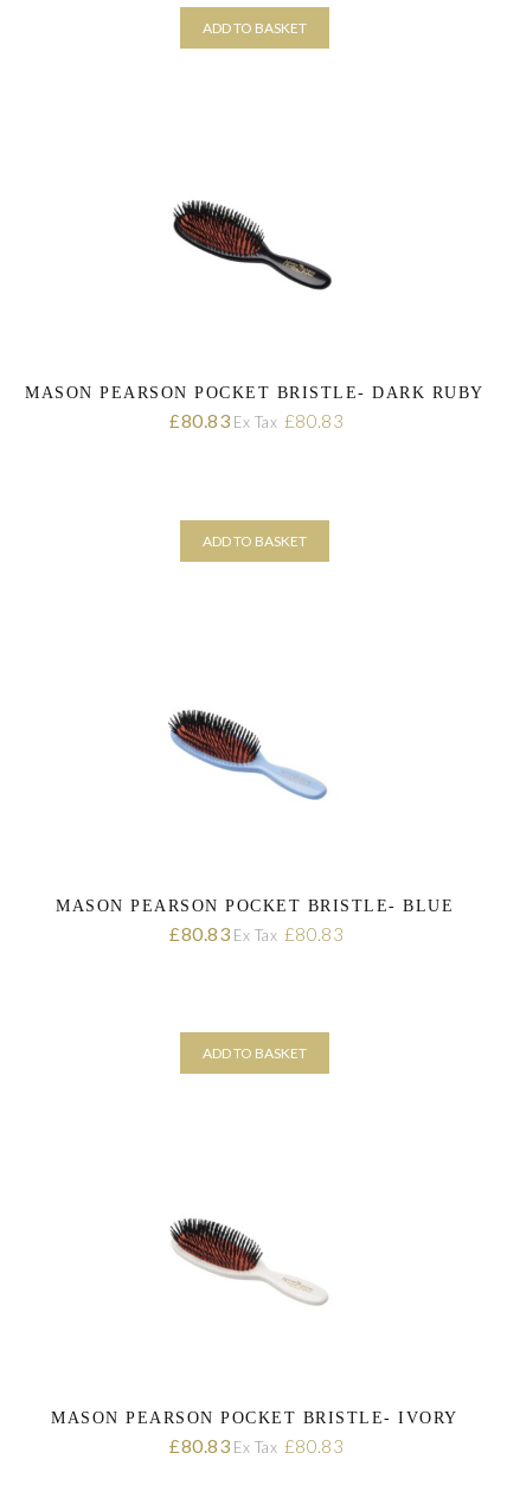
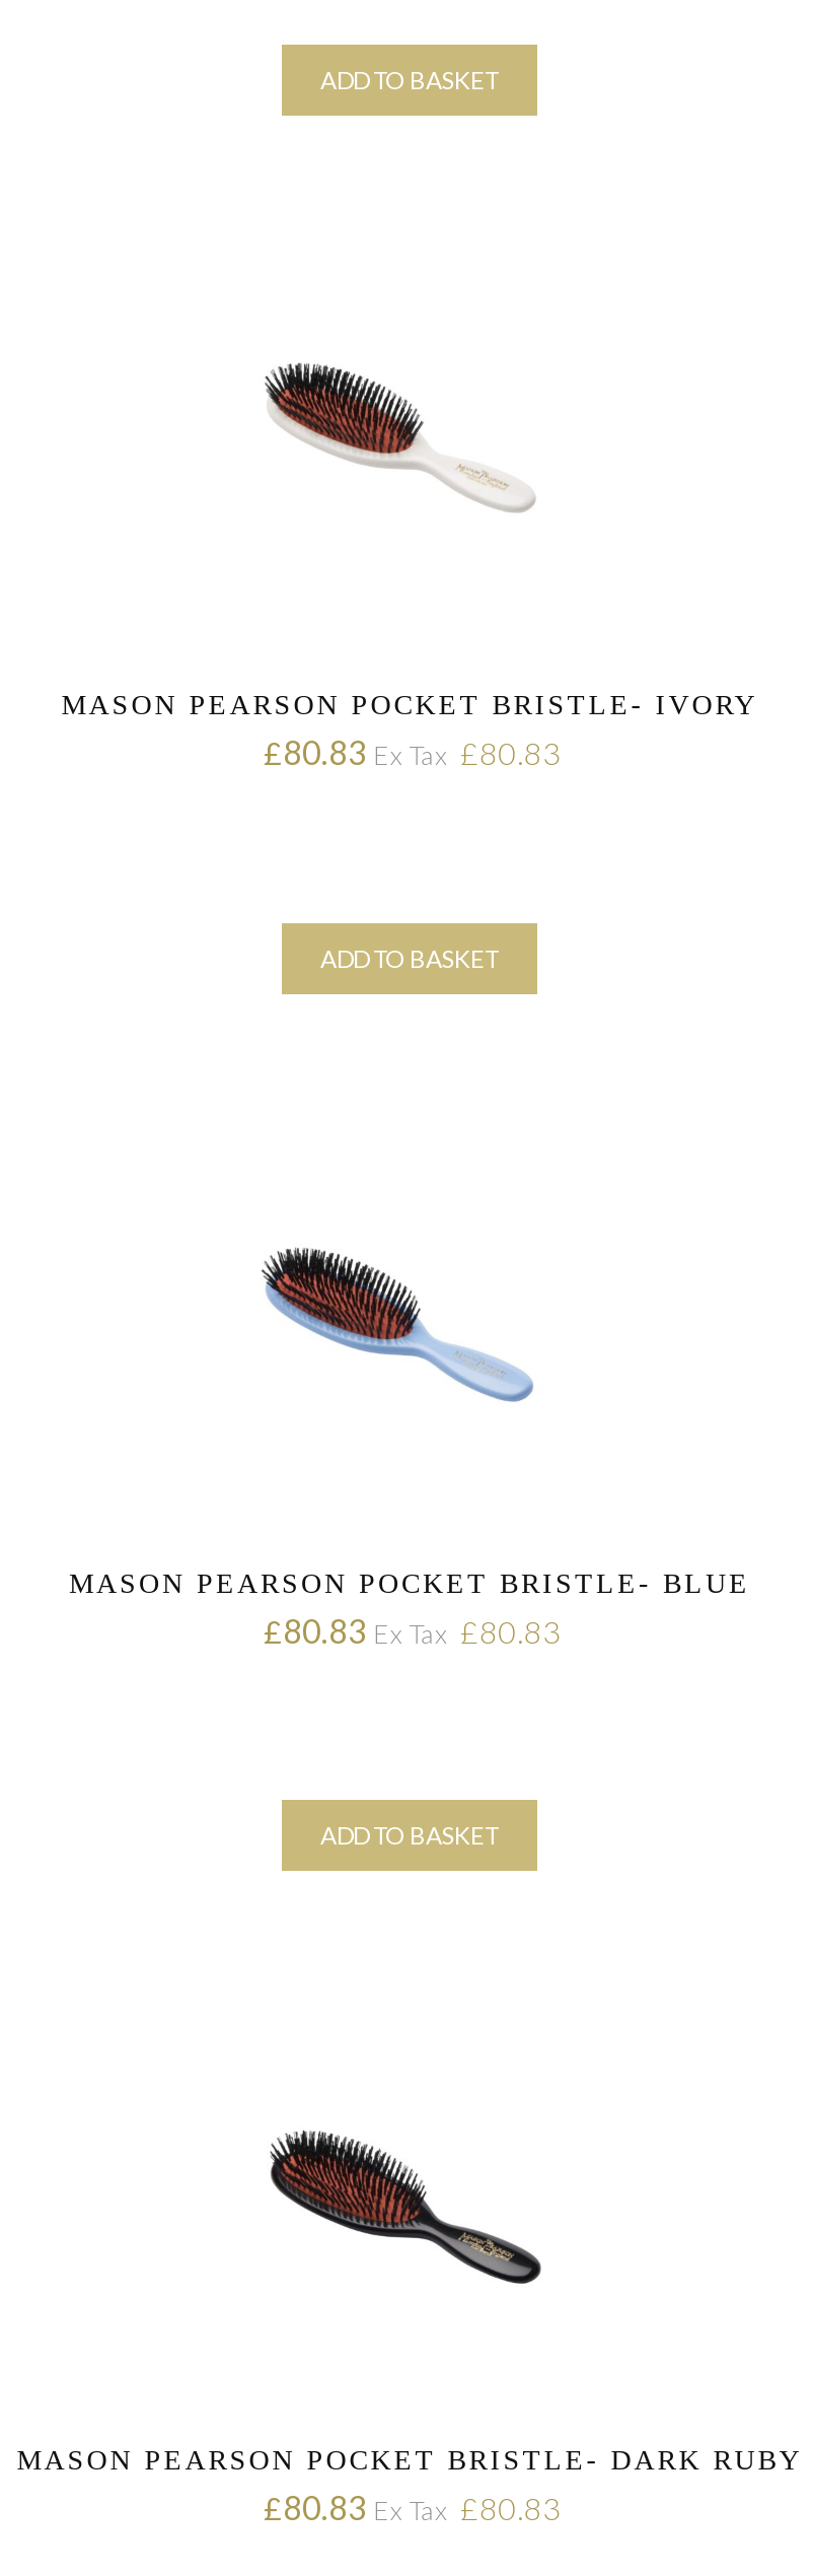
moved [171,193,333,292] -> [266,2118,543,2287]: [image]
moved [25,384,484,402] -> [17,2445,802,2475]: MASON PEARSON POCKET BRISTLE- DARK RUBY
moved [169,1217,332,1316] -> [264,361,541,530]: [image]
moved [51,1409,458,1427] -> [61,691,758,721]: MASON PEARSON POCKET BRISTLE- IVORY

